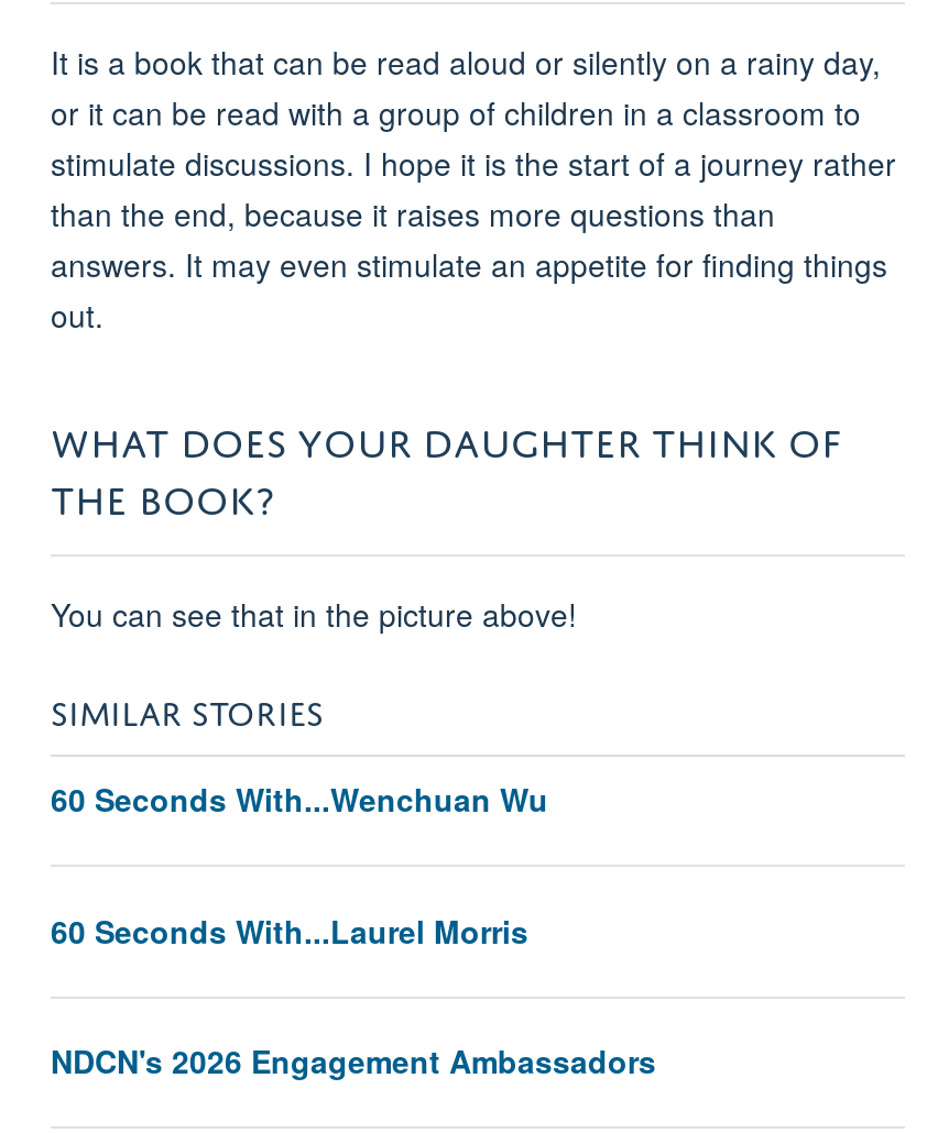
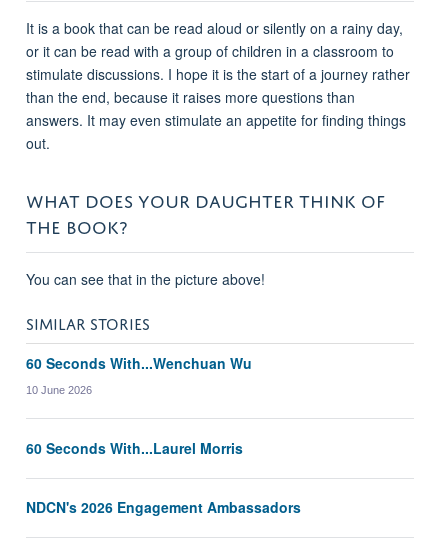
none -> [26,384,92,396] 10 June 2026

